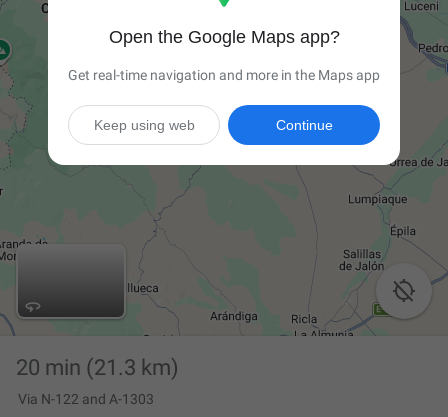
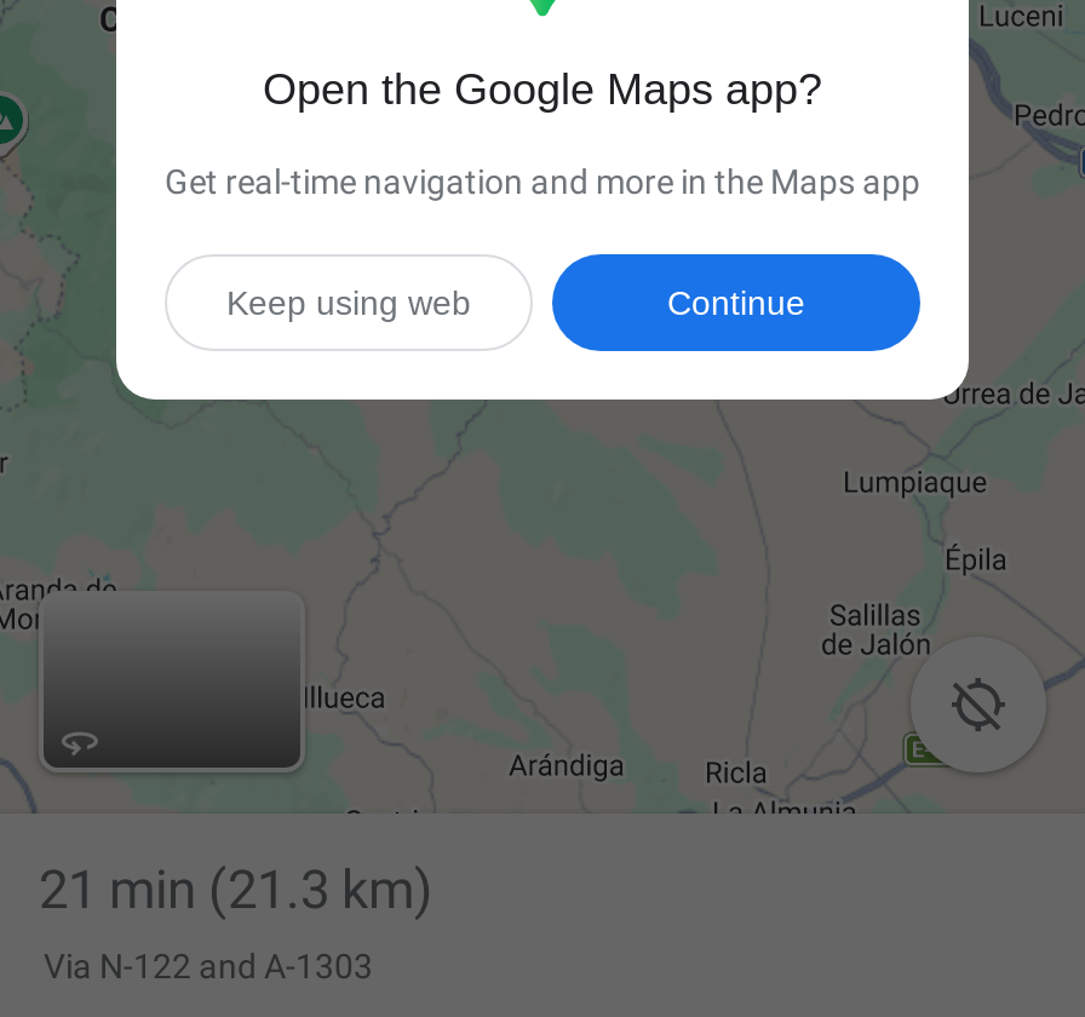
[16,355,179,380] 20 min (21.3 km) -> [39,860,434,920] 21 min (21.3 km)

